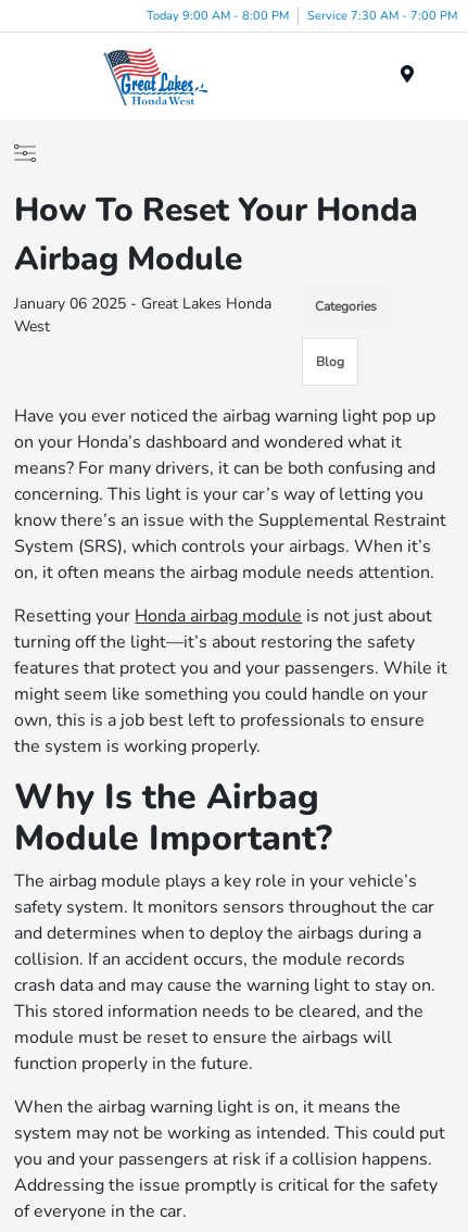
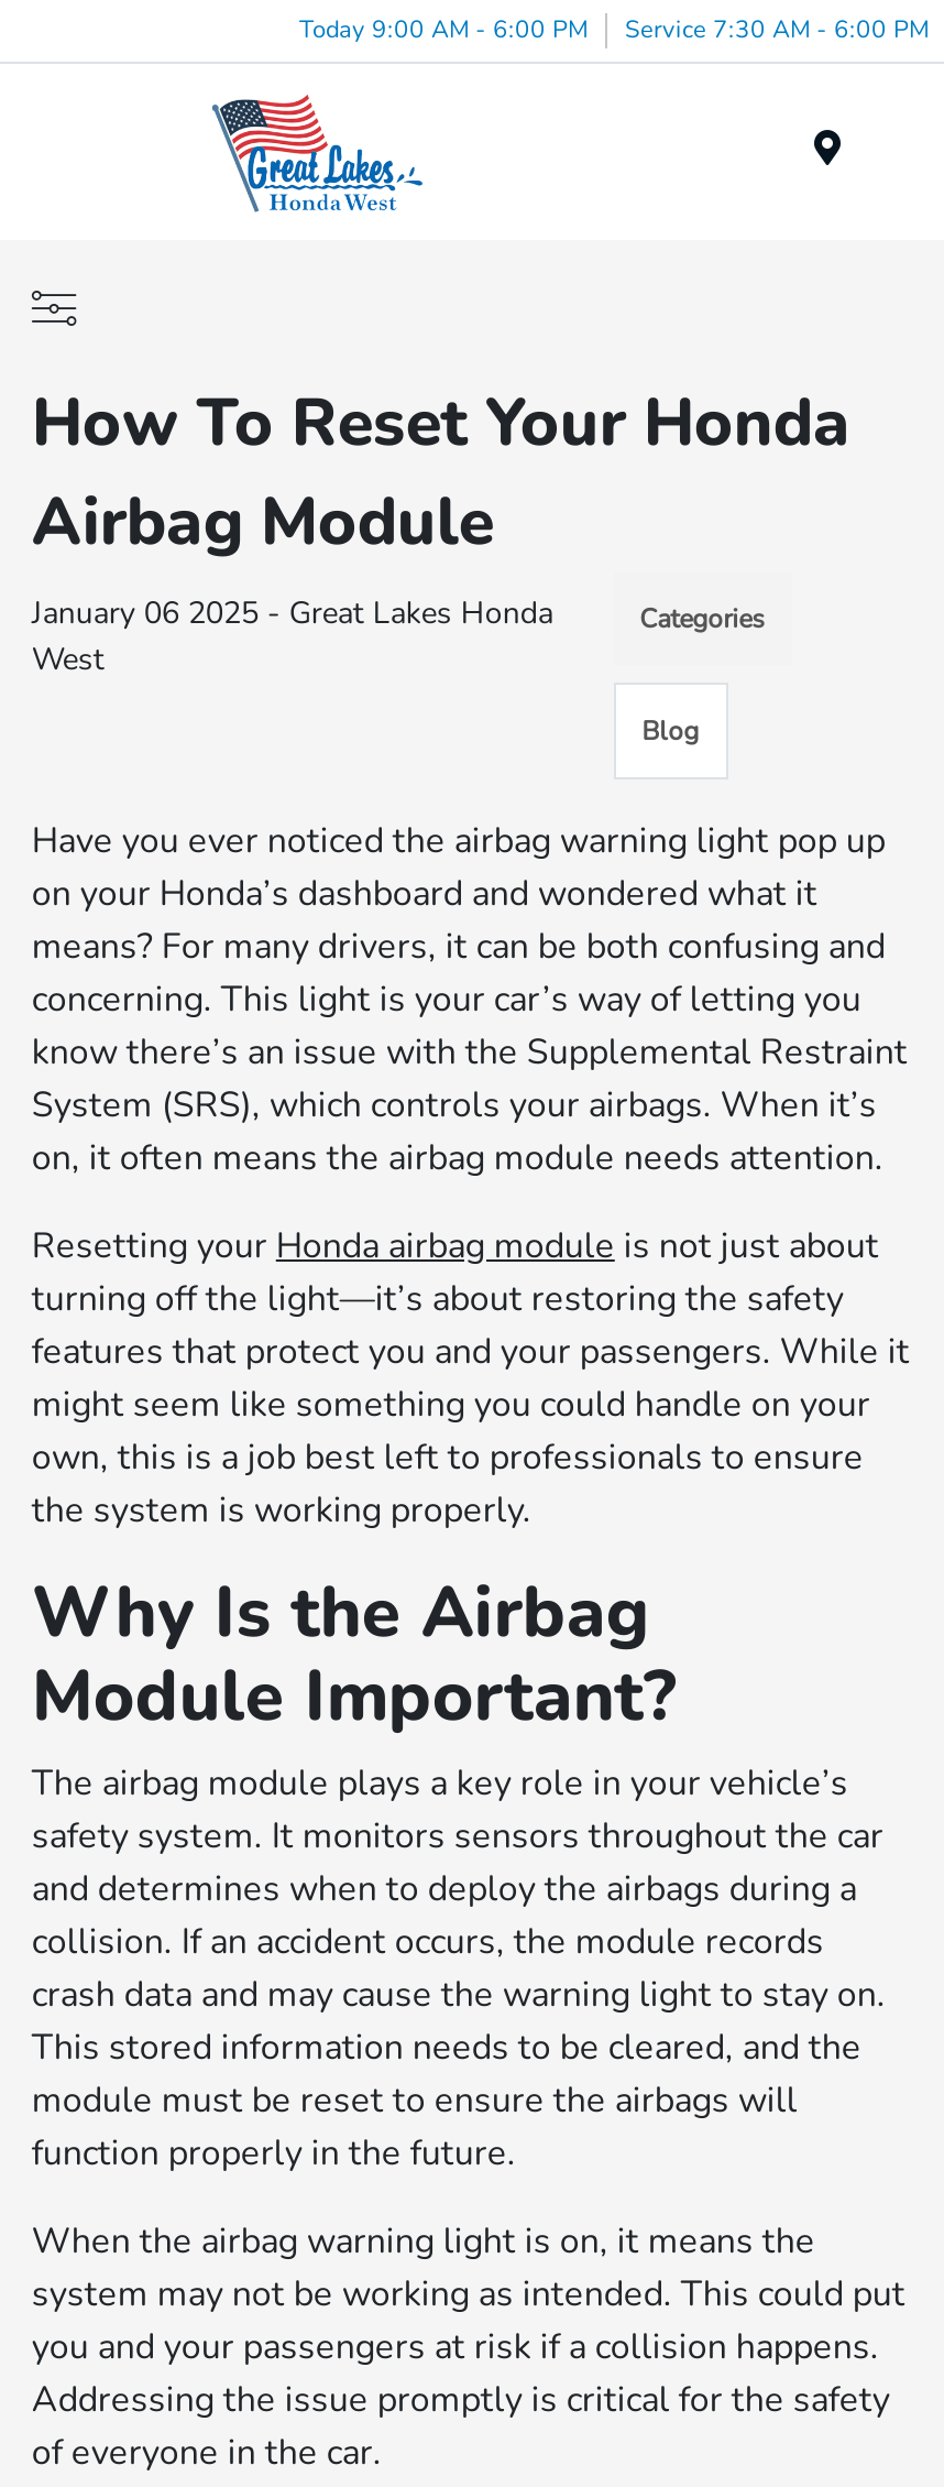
[147,7,289,23] Today 9:00 AM - 8:00 PM -> [299,12,588,45] Today 9:00 AM - 6:00 PM
[307,7,457,23] Service 7:30 AM - 7:00 PM -> [625,12,929,45] Service 7:30 AM - 6:00 PM

